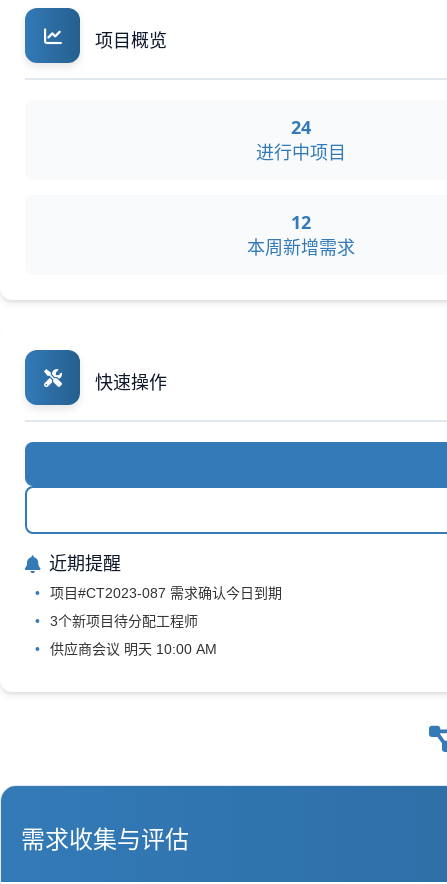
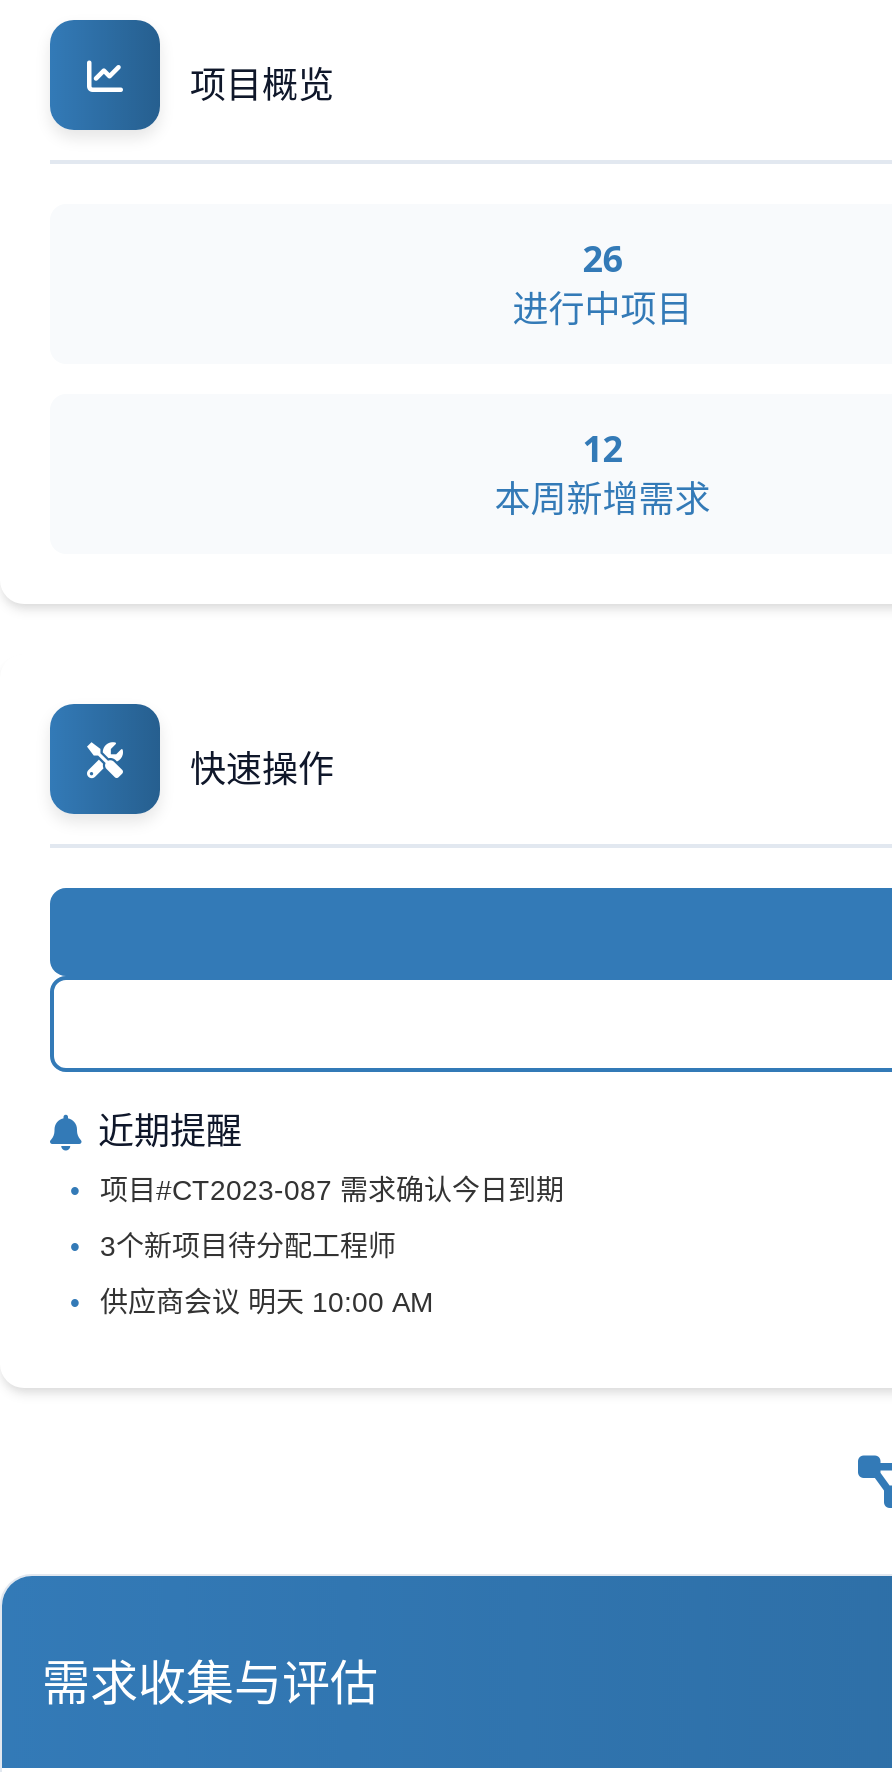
[291,115,311,139] 24 -> [582,235,622,283] 26

